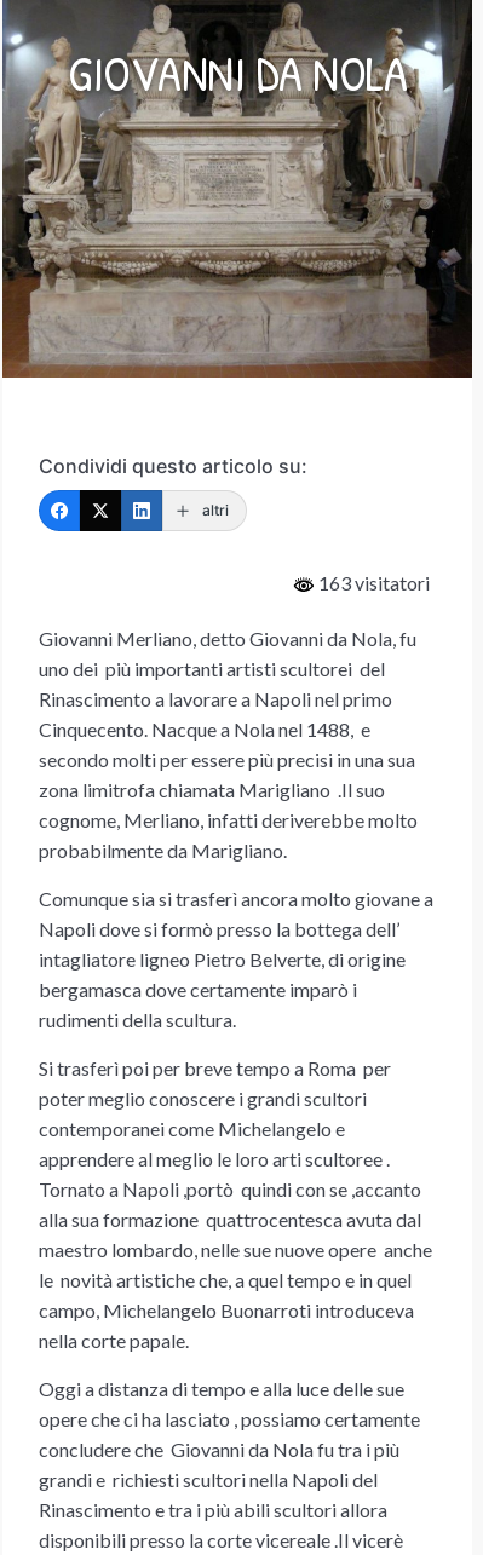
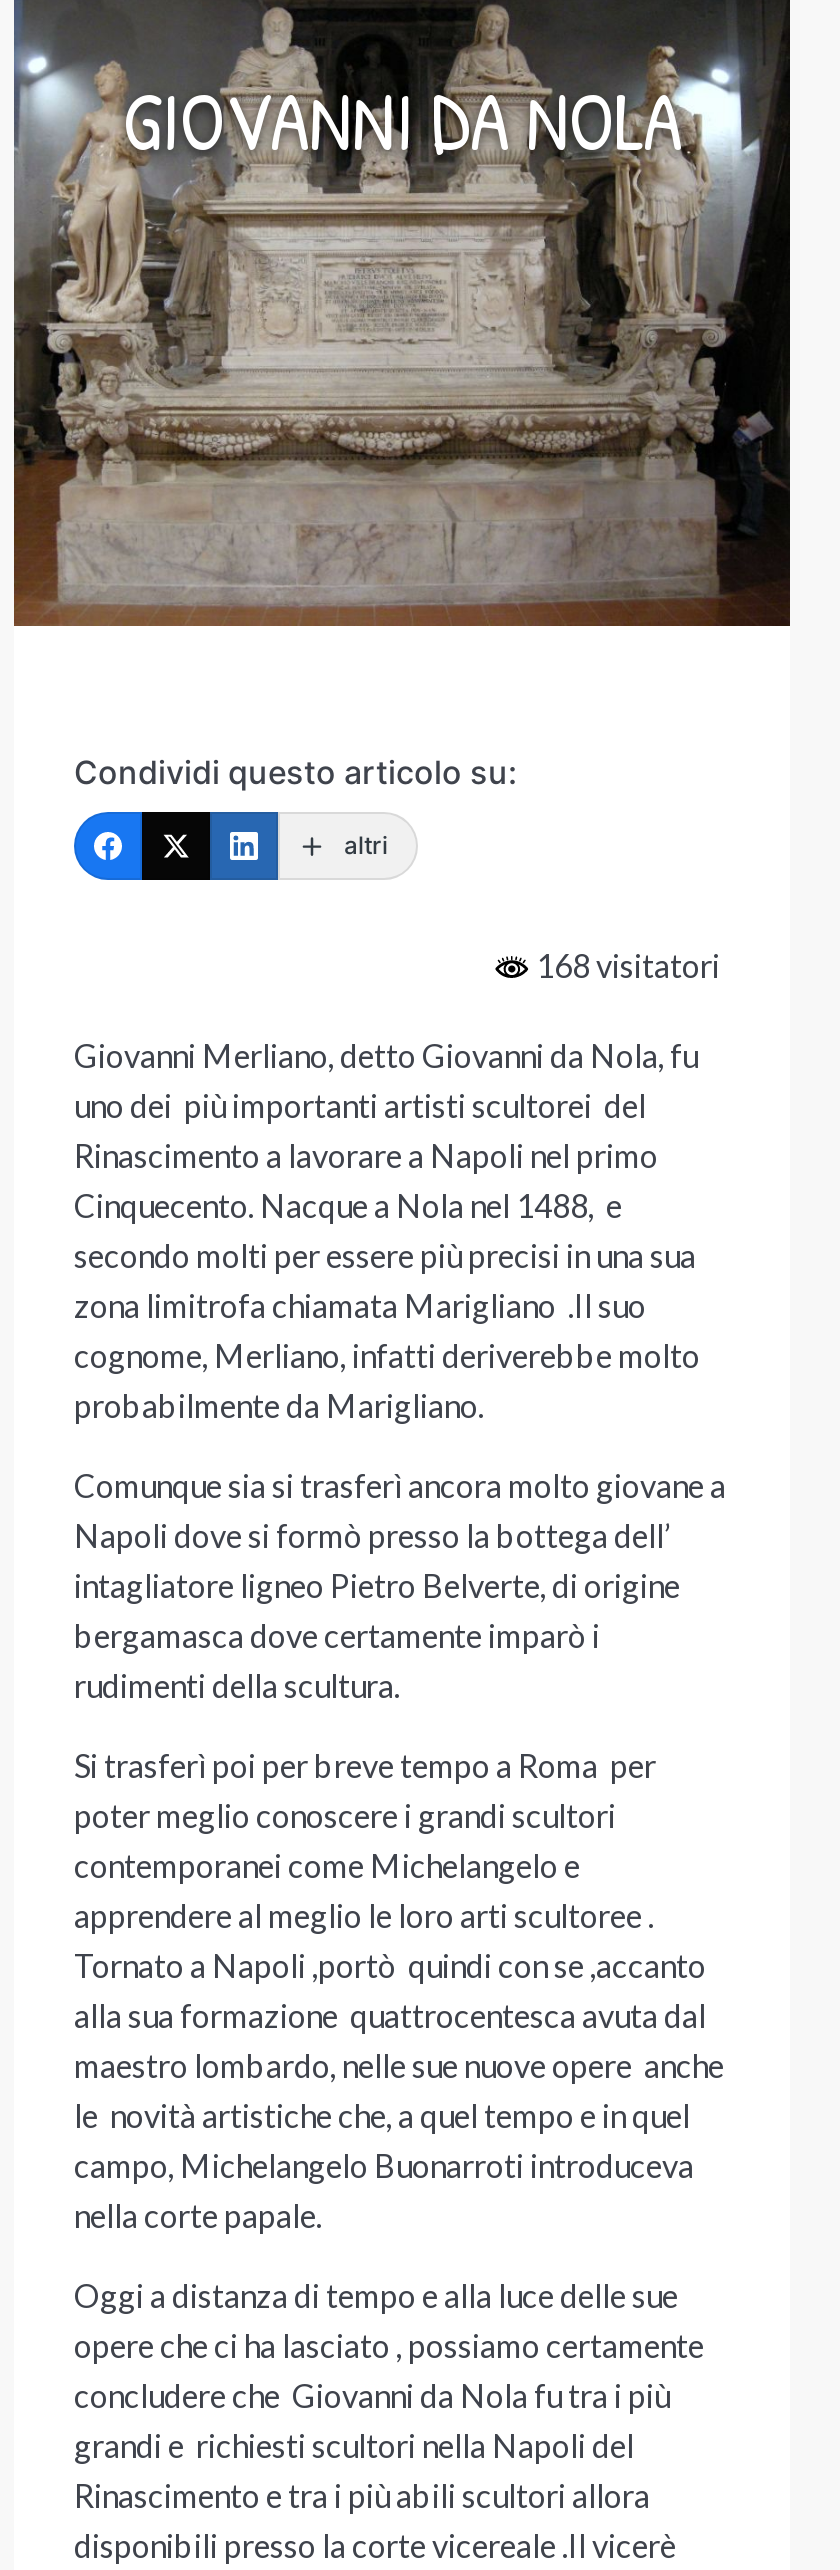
[315,572,430,595] 163 visitatori -> [530,945,720,983] 168 visitatori

